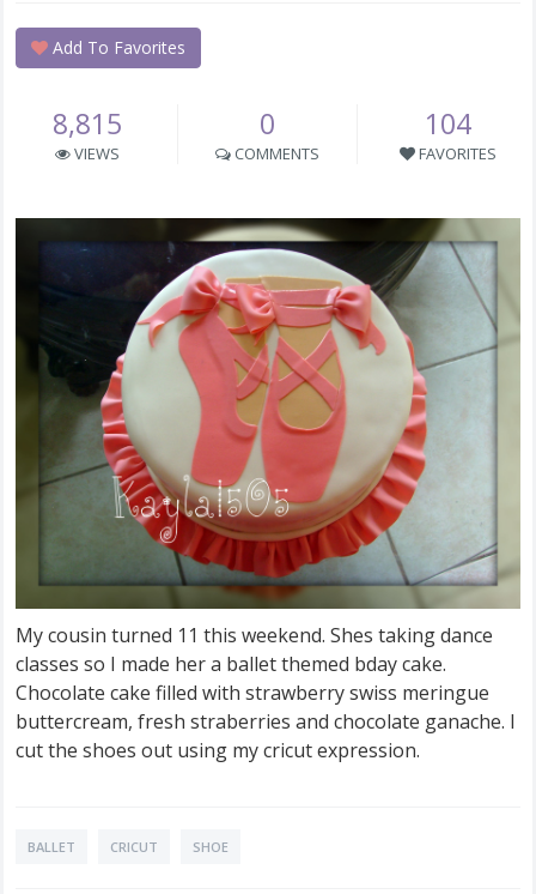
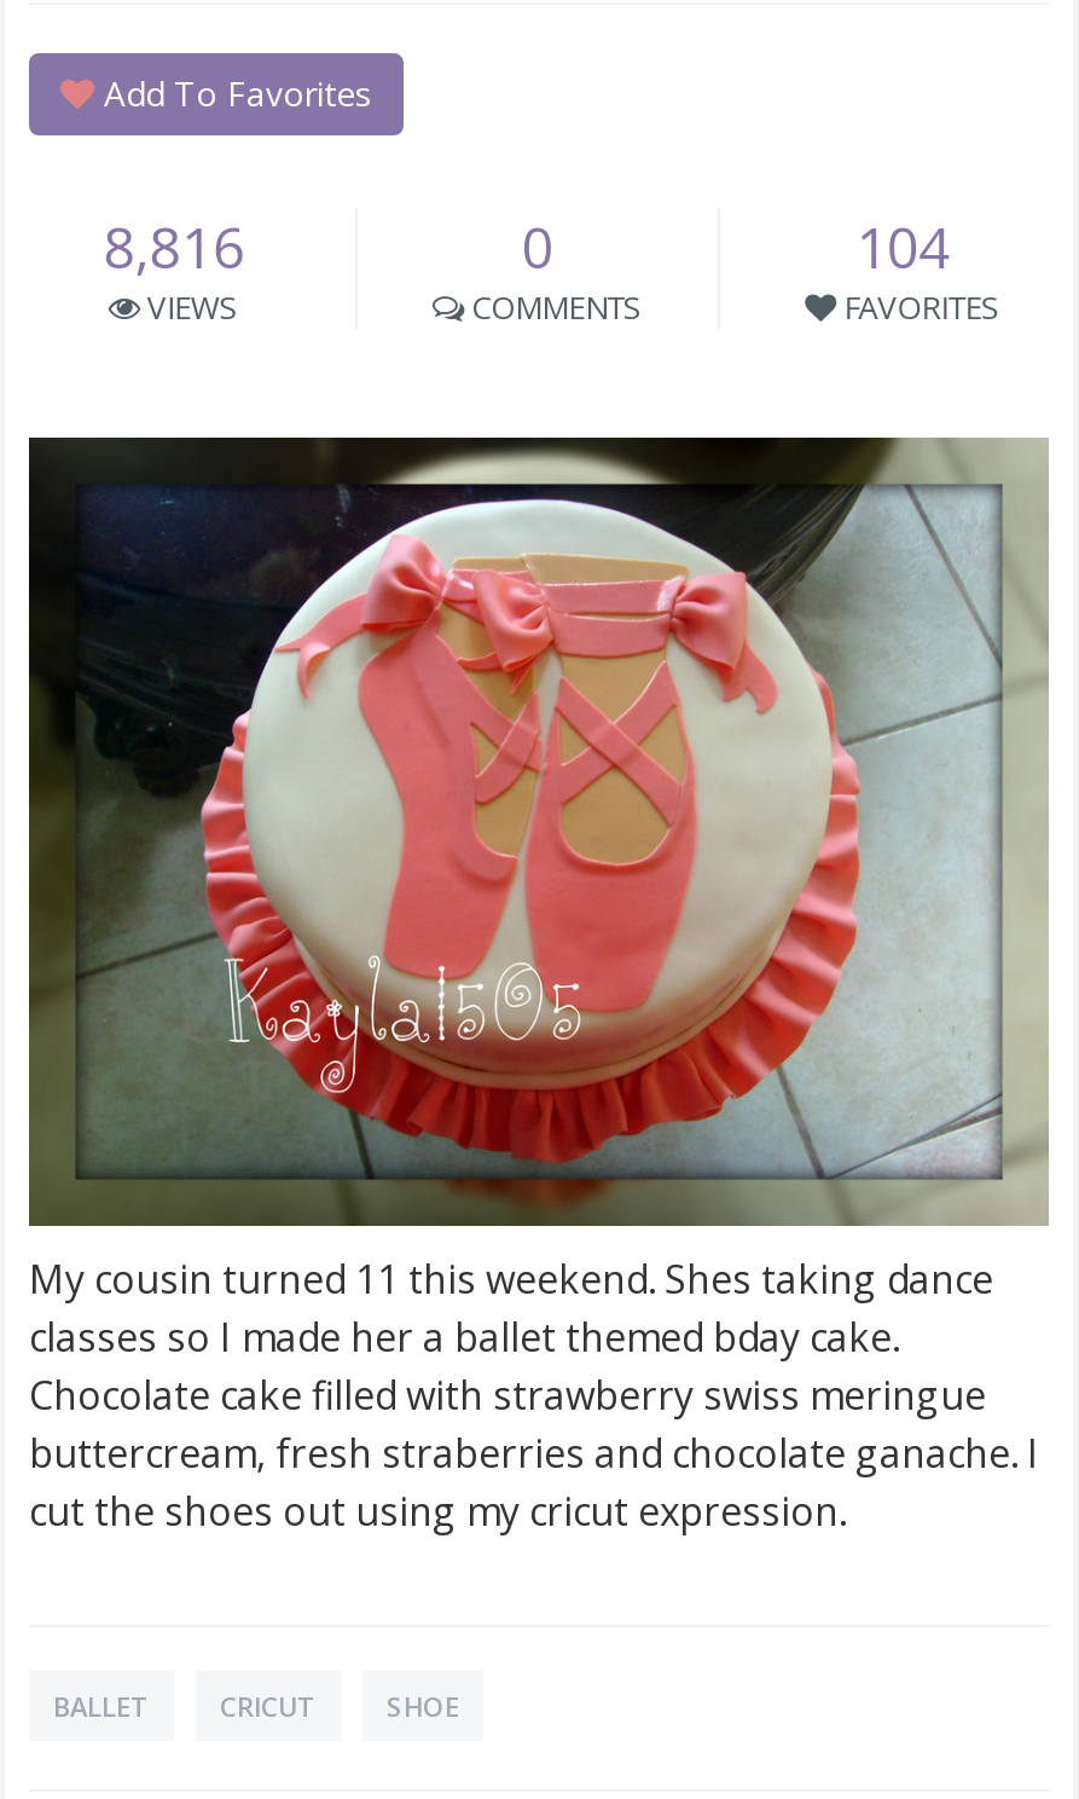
[52,104,122,143] 8,815 -> [103,208,244,285] 8,816

